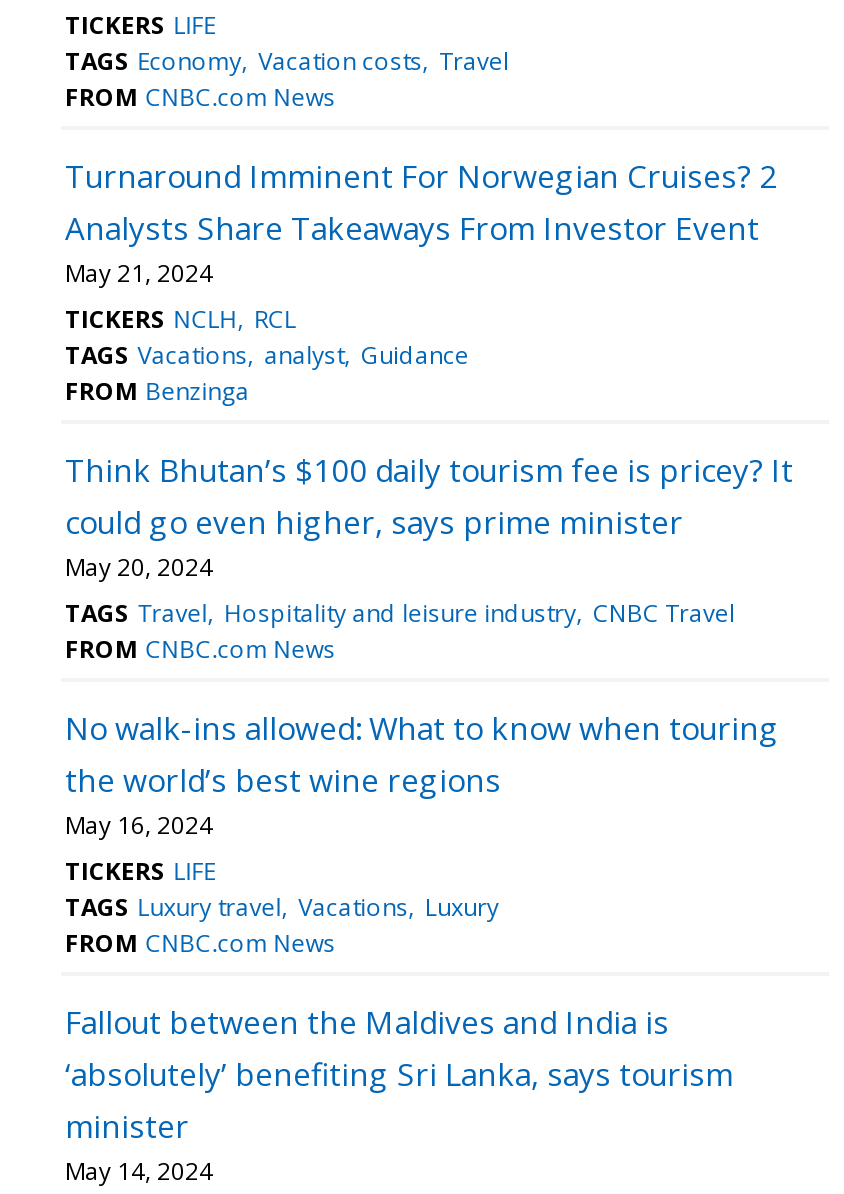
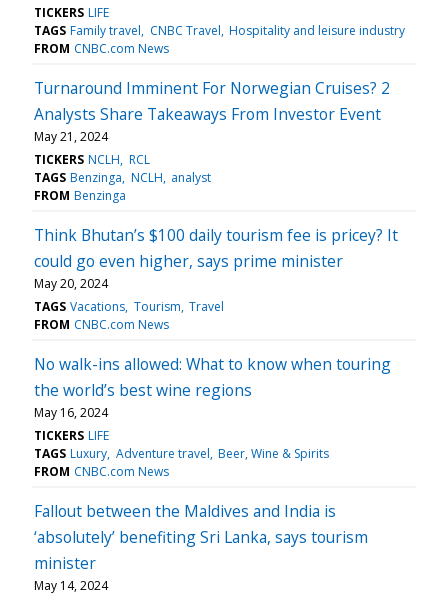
[65,44,509,78] TAGS Economy Vacation costs Travel -> [34,22,405,39] TAGS Family travel CNBC Travel Hospitality and leisure industry
[65,338,469,372] TAGS Vacations analyst Guidance -> [34,169,211,186] TAGS Benzinga NCLH analyst
[65,596,735,630] TAGS Travel Hospitality and leisure industry CNBC Travel -> [34,298,224,315] TAGS Vacations Tourism Travel
[65,890,499,924] TAGS Luxury travel Vacations Luxury -> [34,445,329,462] TAGS Luxury Adventure travel Beer, Wine & Spirits

